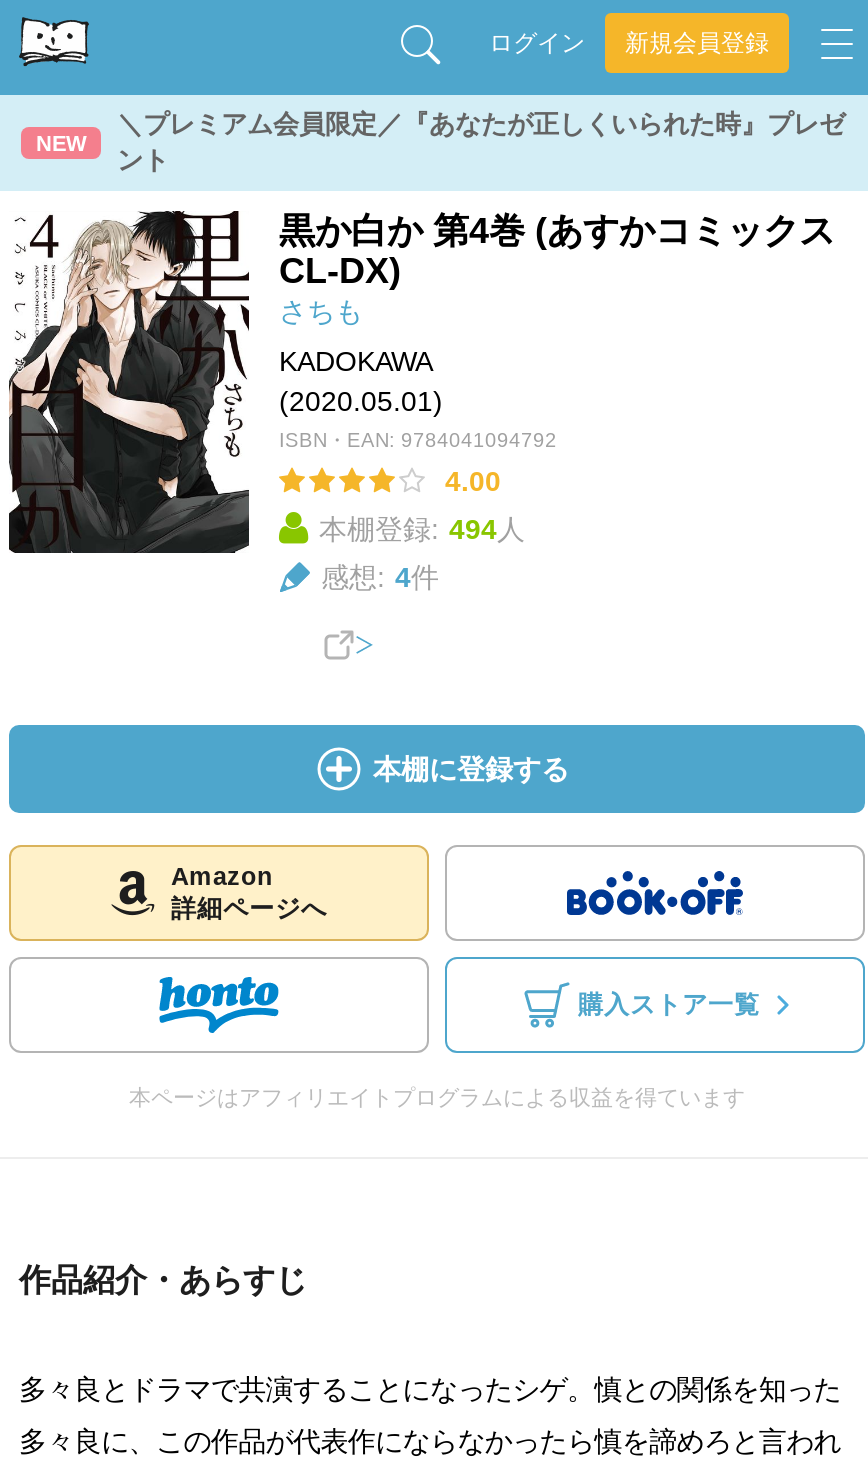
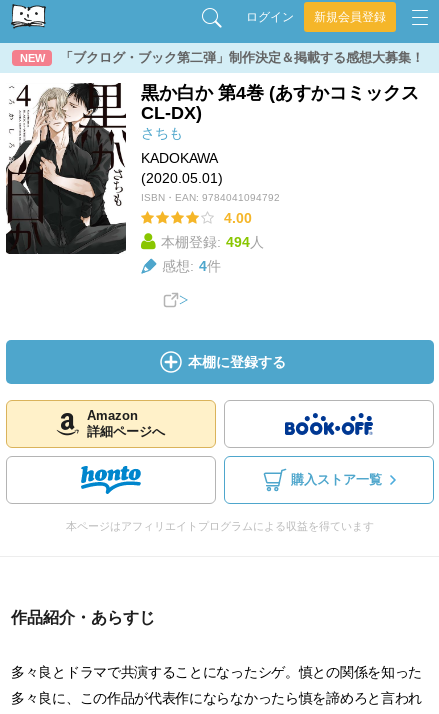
[117,109,845,175] ＼プレミアム会員限定／『あなたが正しくいられた時』プレゼ | ント -> [60,50,424,65] 「ブクログ・ブック第二弾」制作決定＆掲載する感想大募集！

